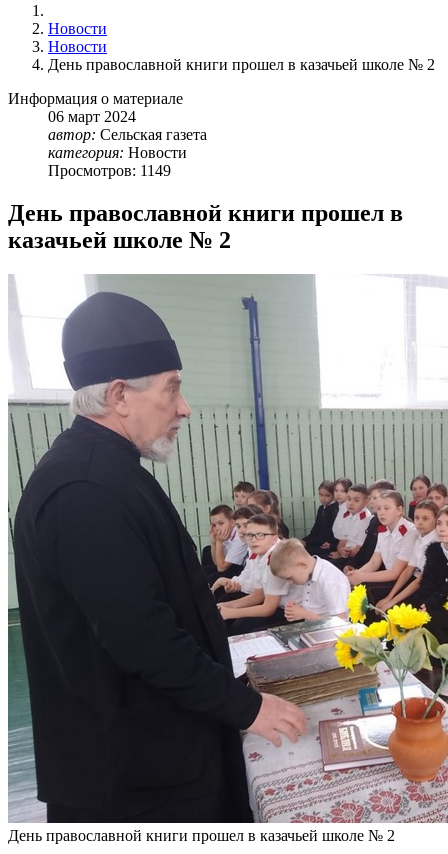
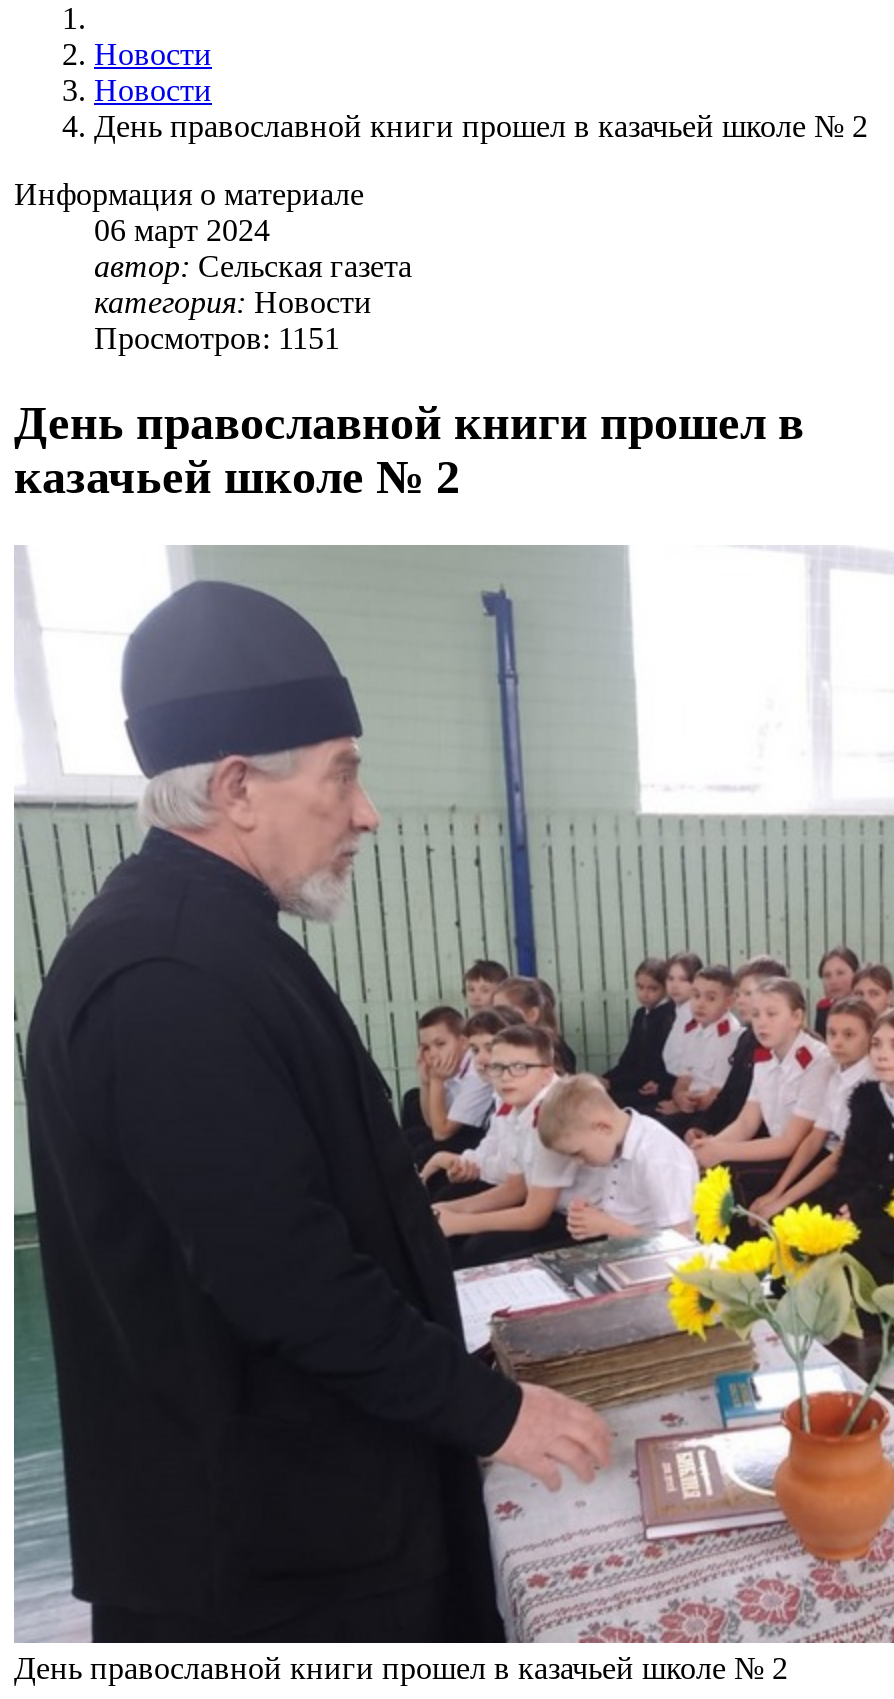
[48,162,171,179] Просмотров: 1149 -> [94,322,340,356] Просмотров: 1151

